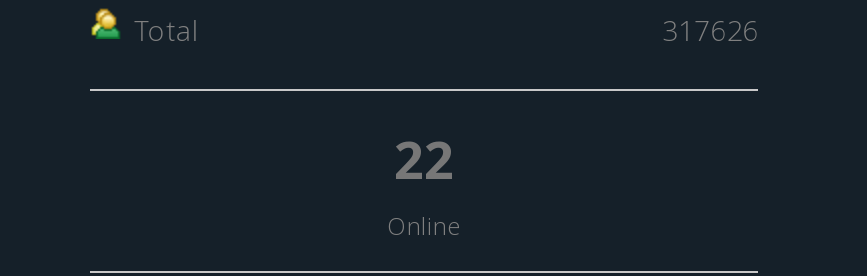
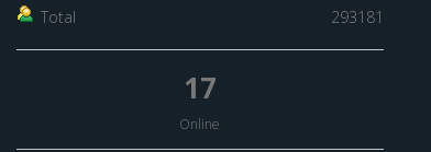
[662,10,758,48] 317626 -> [331,6,384,27] 293181
[394,122,454,194] 22 -> [184,67,217,107] 17

